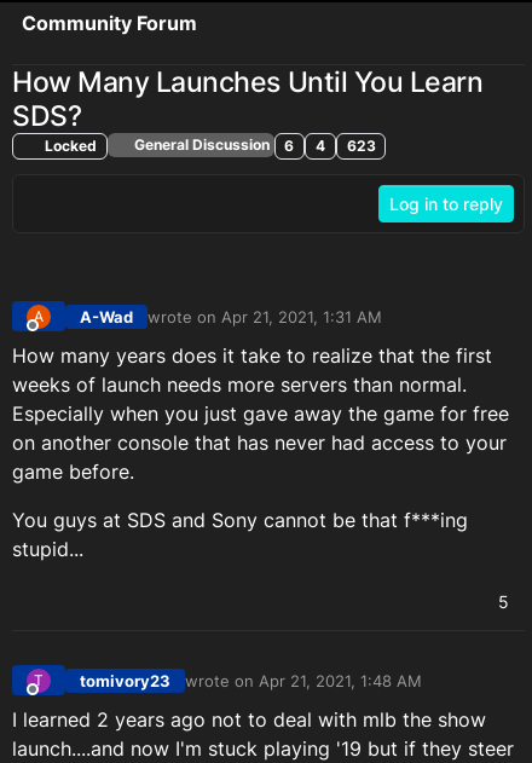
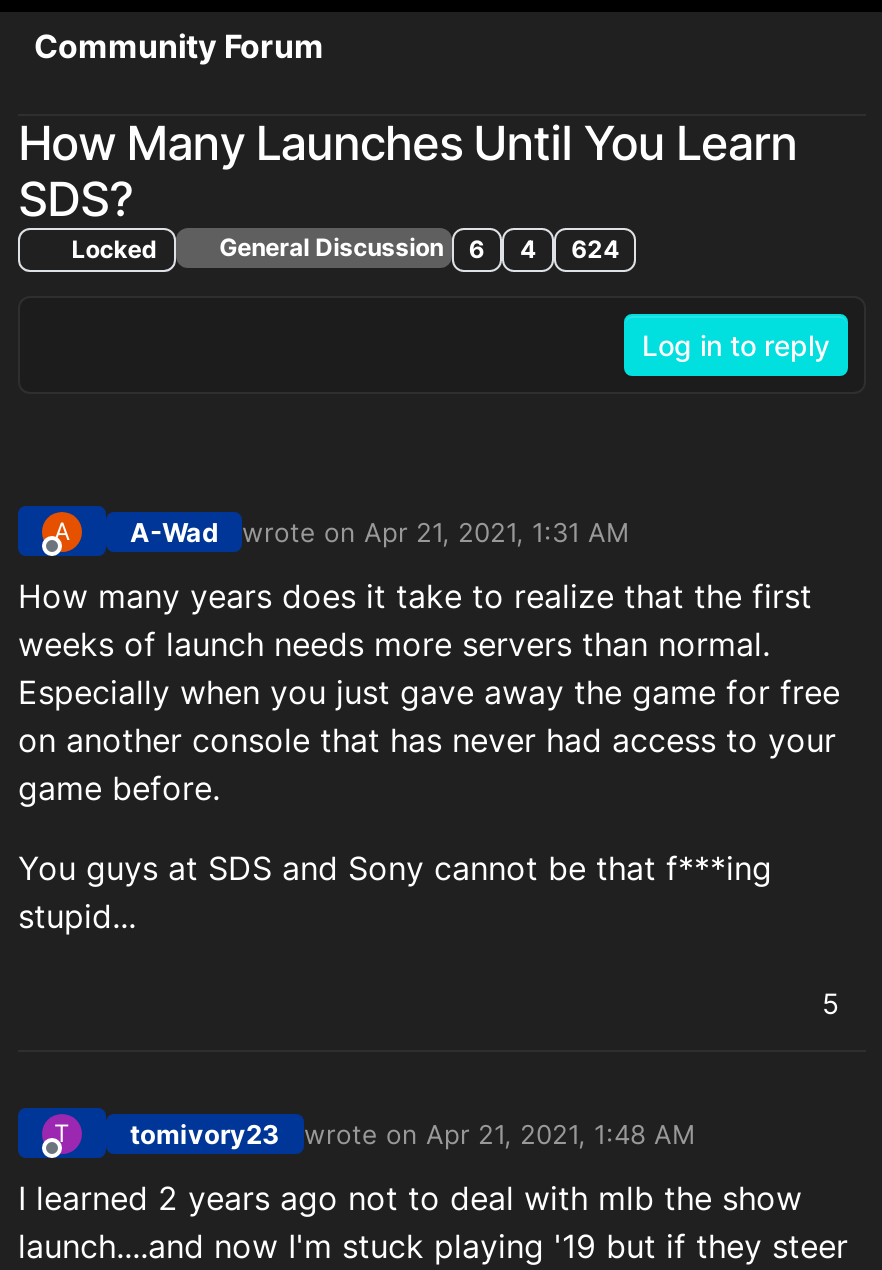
[41,136,376,155] Locked General Discussion 6 4 623 -> [66,232,619,264] Locked General Discussion 6 4 624

